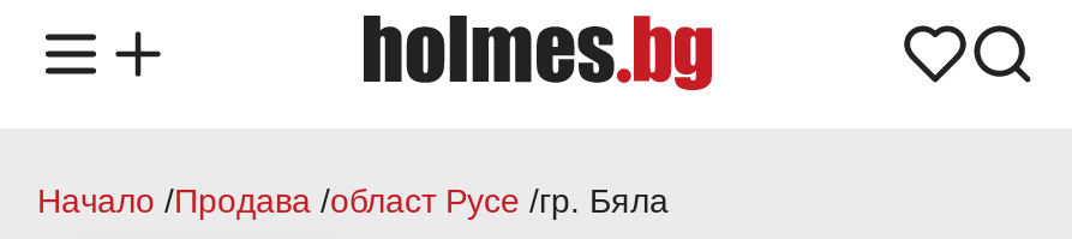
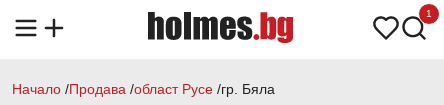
none -> [426,8,432,19] 1

